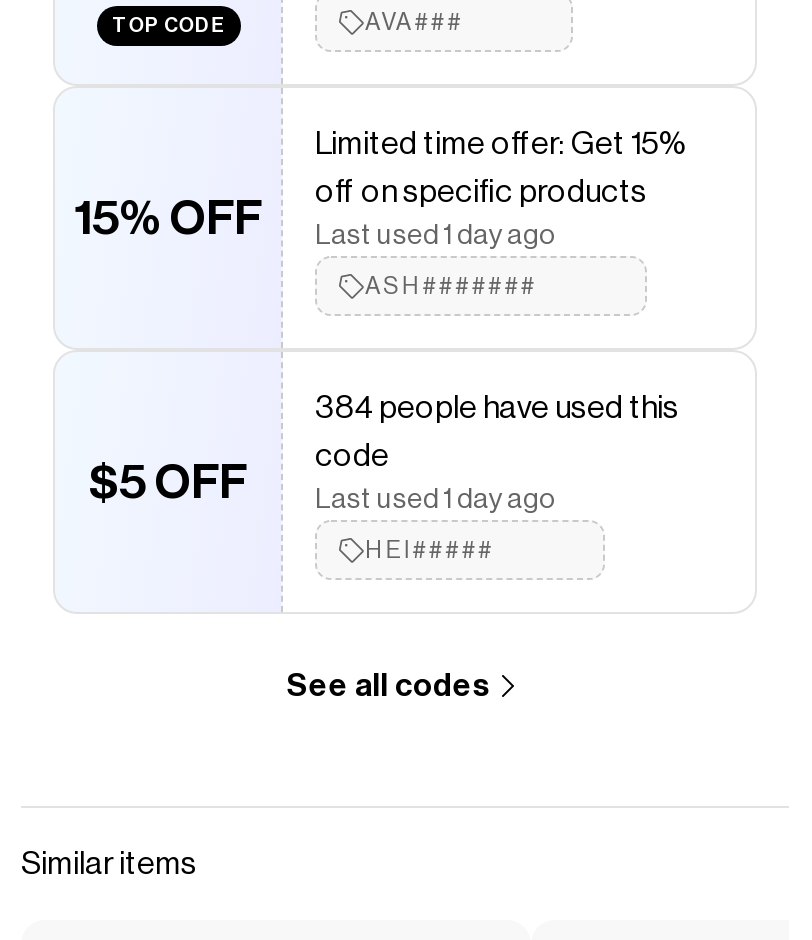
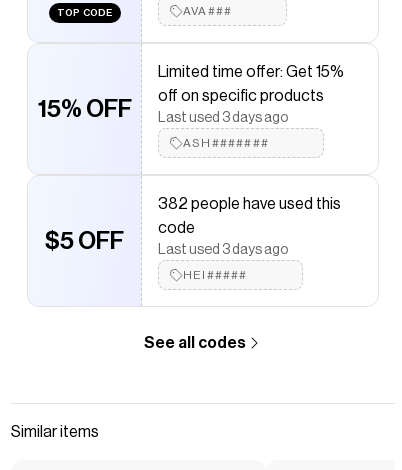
[315,222,555,250] Last used 1 day ago -> [158,111,288,125] Last used 3 days ago
[315,392,679,424] 384 people have used this -> [158,196,341,212] 382 people have used this
[315,486,555,514] Last used 1 day ago -> [158,243,288,257] Last used 3 days ago

